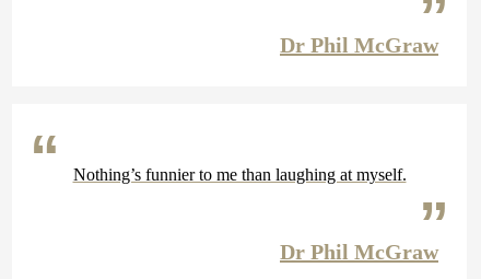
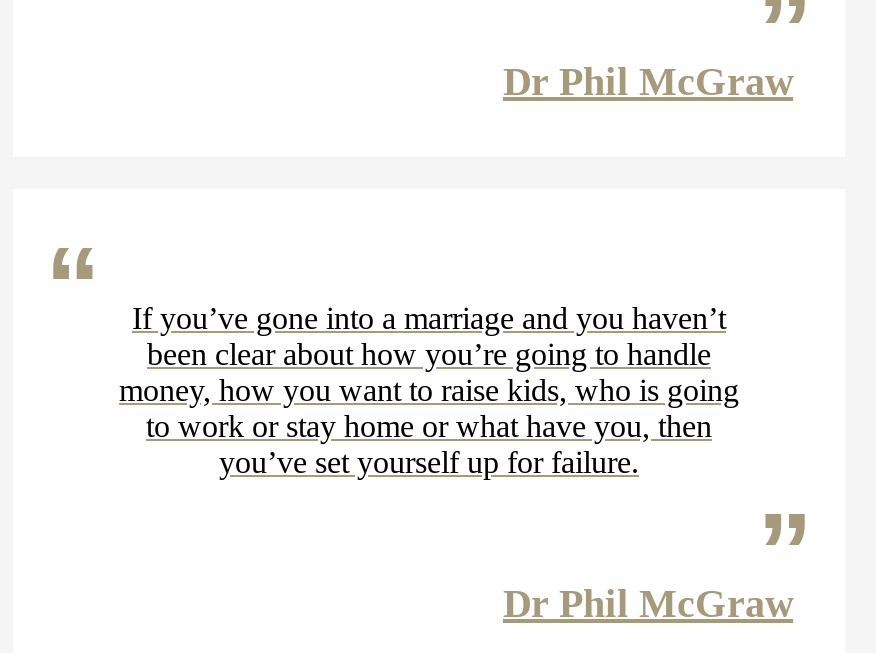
[73,165,406,184] Nothing’s funnier to me than laughing at myself. -> [119,301,739,479] If you’ve gone into a marriage and you haven’t | been clear about how you’re going to handle | money, how you want to raise kids, who is going | to work or stay home or what have you, then | you’ve set yourself up for failure.

